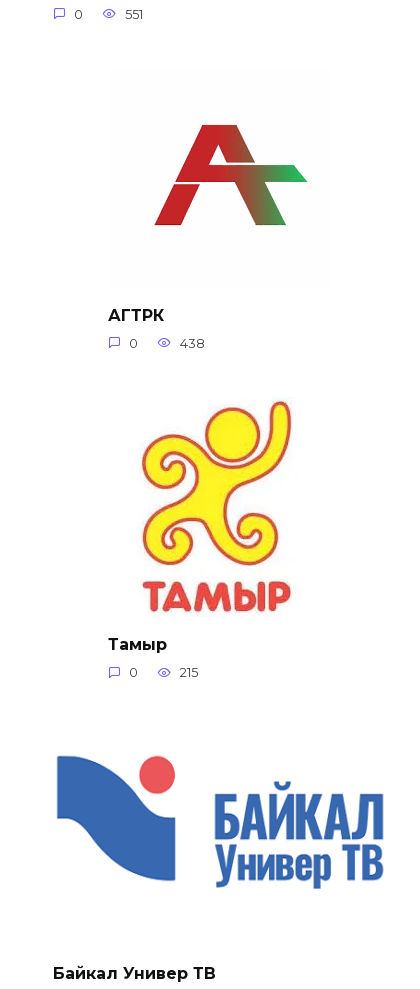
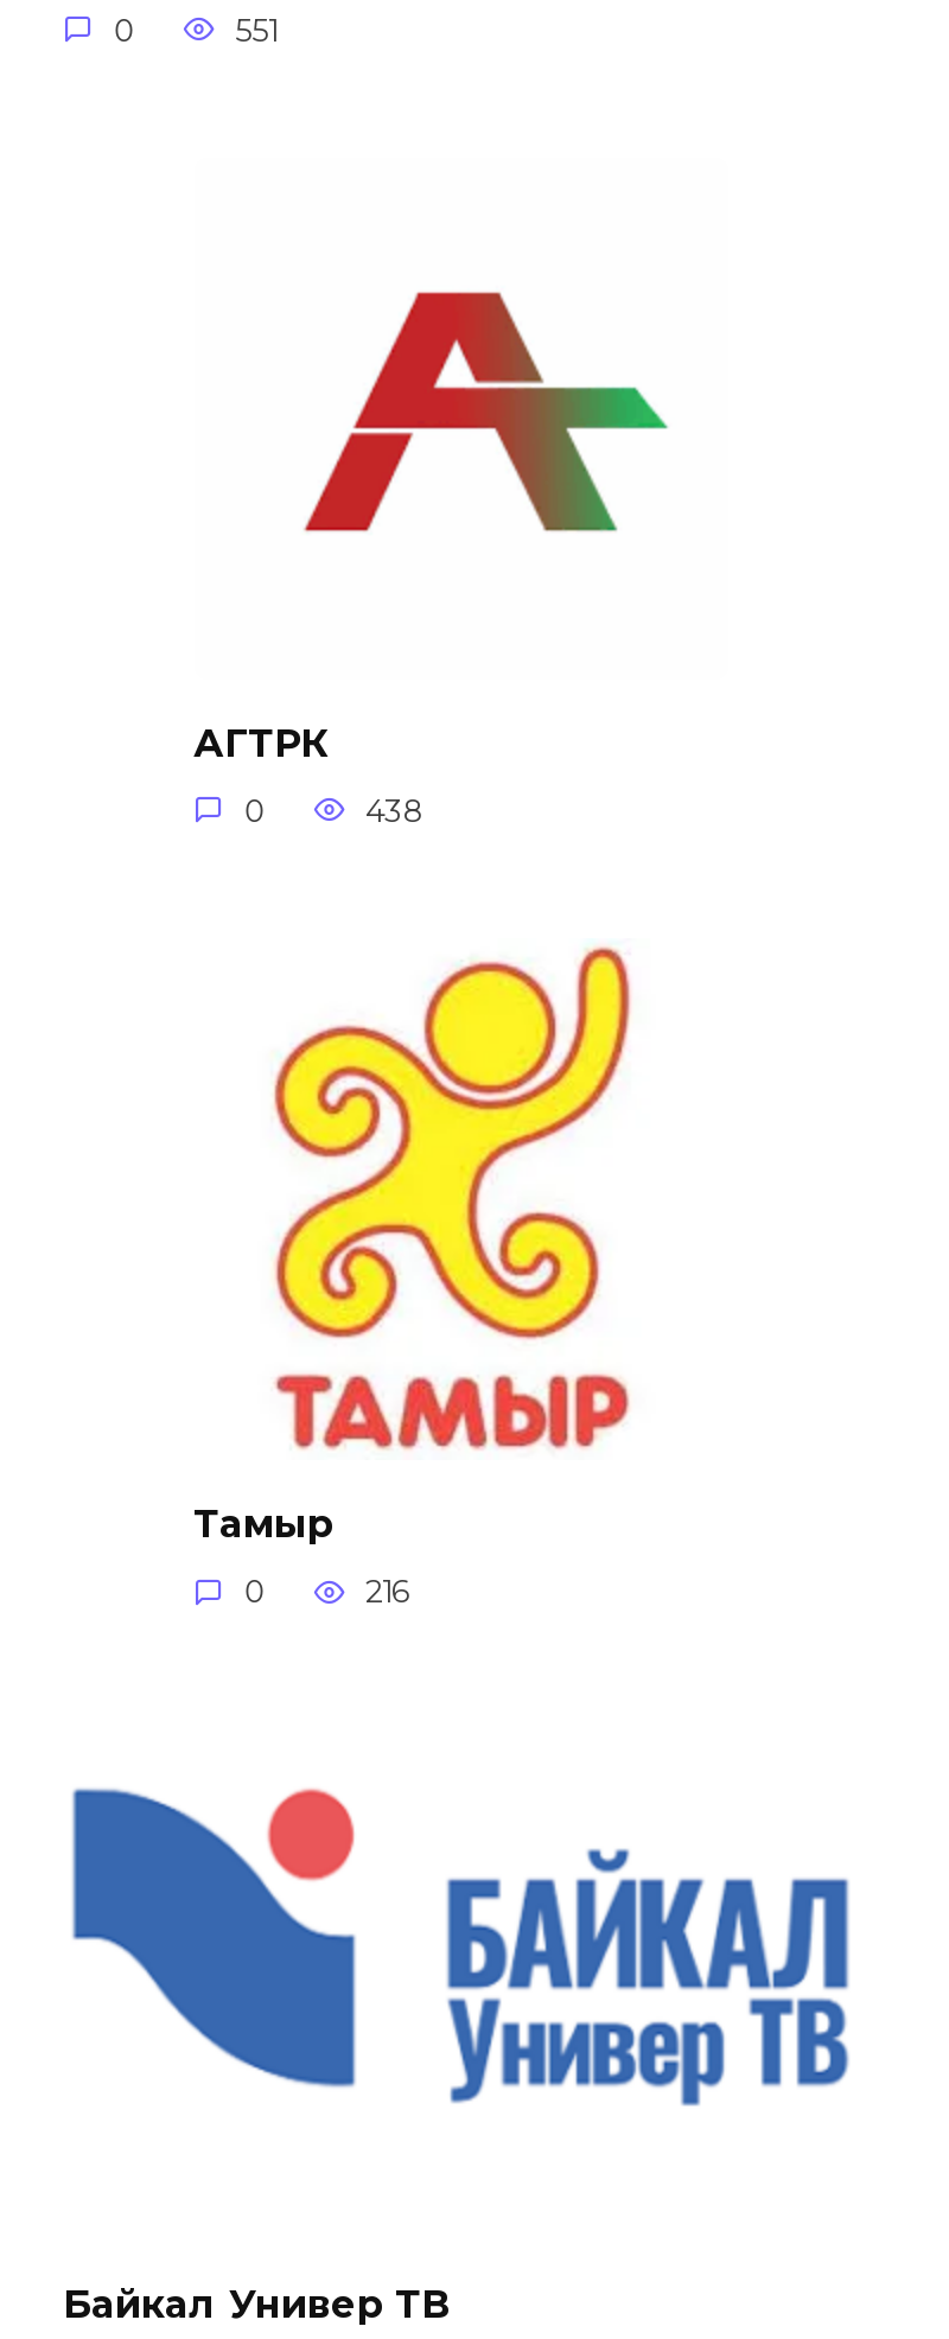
[180,665,198,680] 215 -> [365,1574,410,1610] 216

